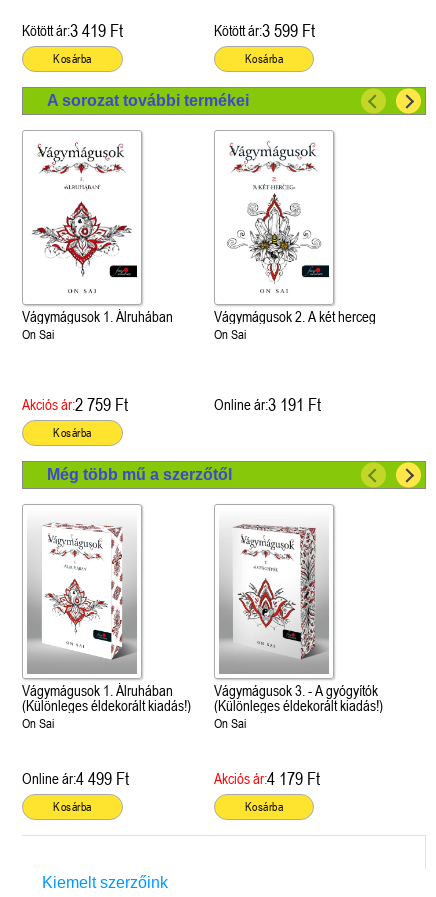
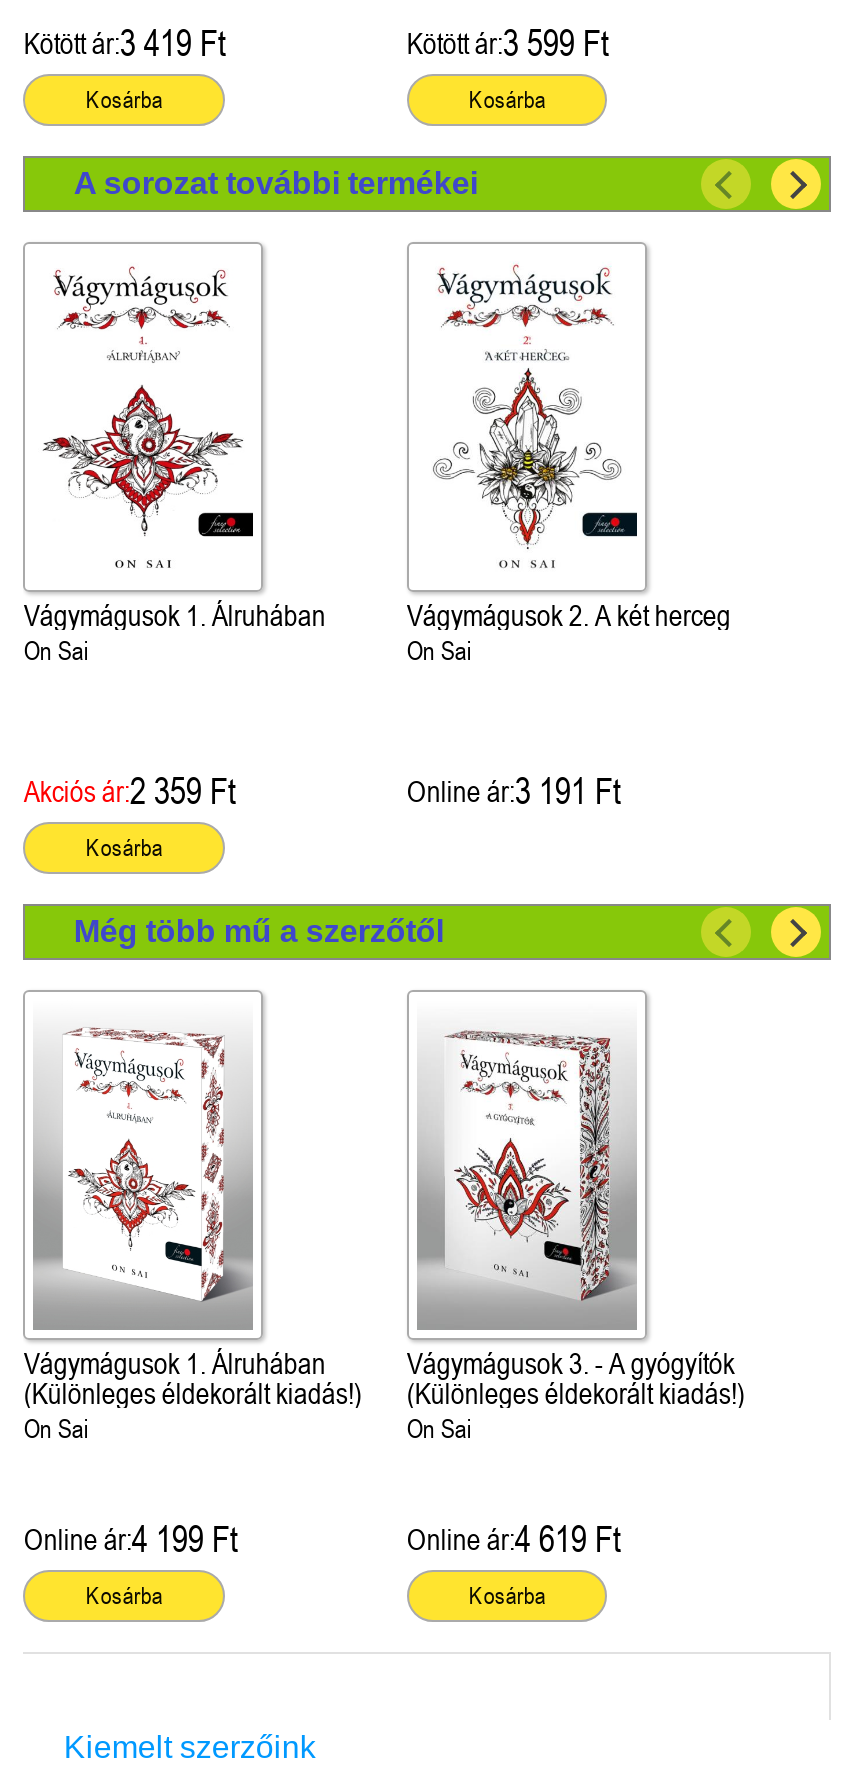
[22,394,128,415] Akciós ár:2 759 Ft -> [24,770,236,812] Akciós ár:2 359 Ft
[22,768,129,789] Online ár:4 499 Ft -> [24,1518,238,1560] Online ár:4 199 Ft
[214,768,320,789] Akciós ár:4 179 Ft -> [407,1518,621,1560] Online ár:4 619 Ft

